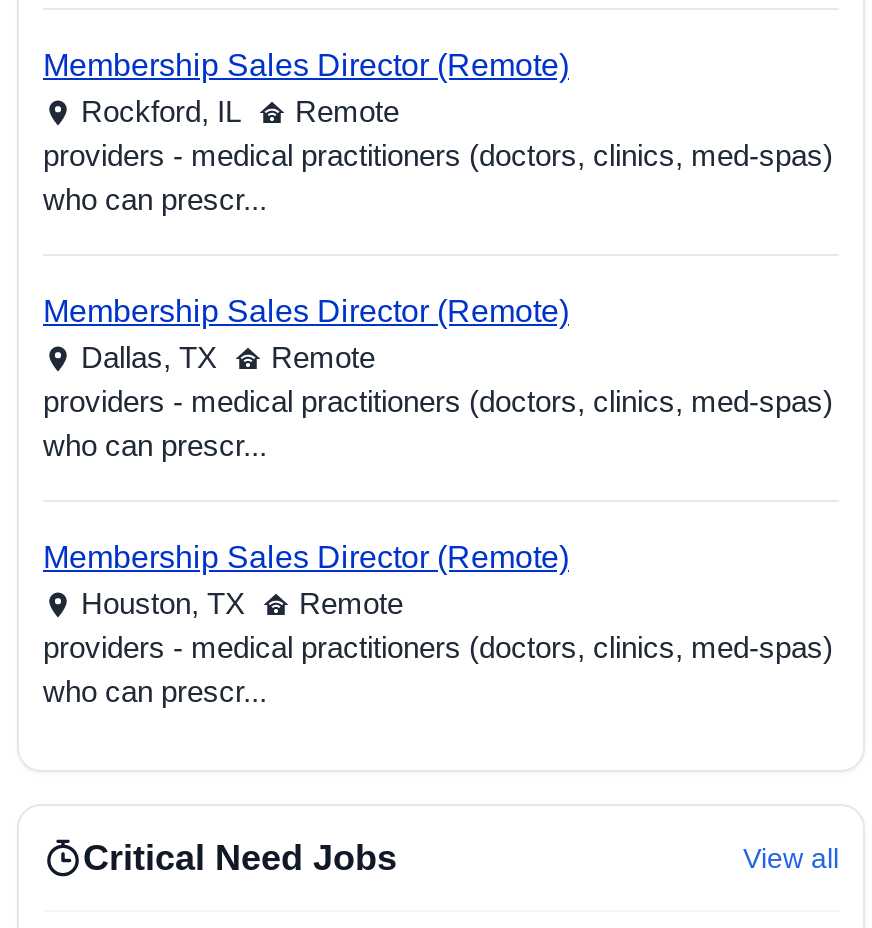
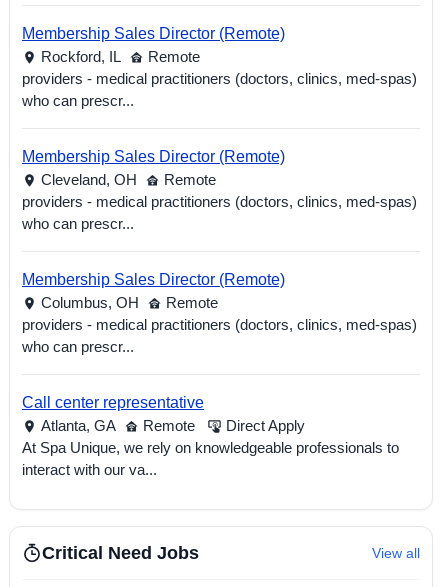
[81,340,217,374] Dallas, TX -> [41,171,137,188] Cleveland, OH
[81,586,245,620] Houston, TX -> [41,294,139,311] Columbus, OH
none -> [22,394,399,478] Call center representative | Atlanta, GA | Remote | Direct Apply | At Spa Unique, we rely on knowledgeable professionals to | interact with our va...

